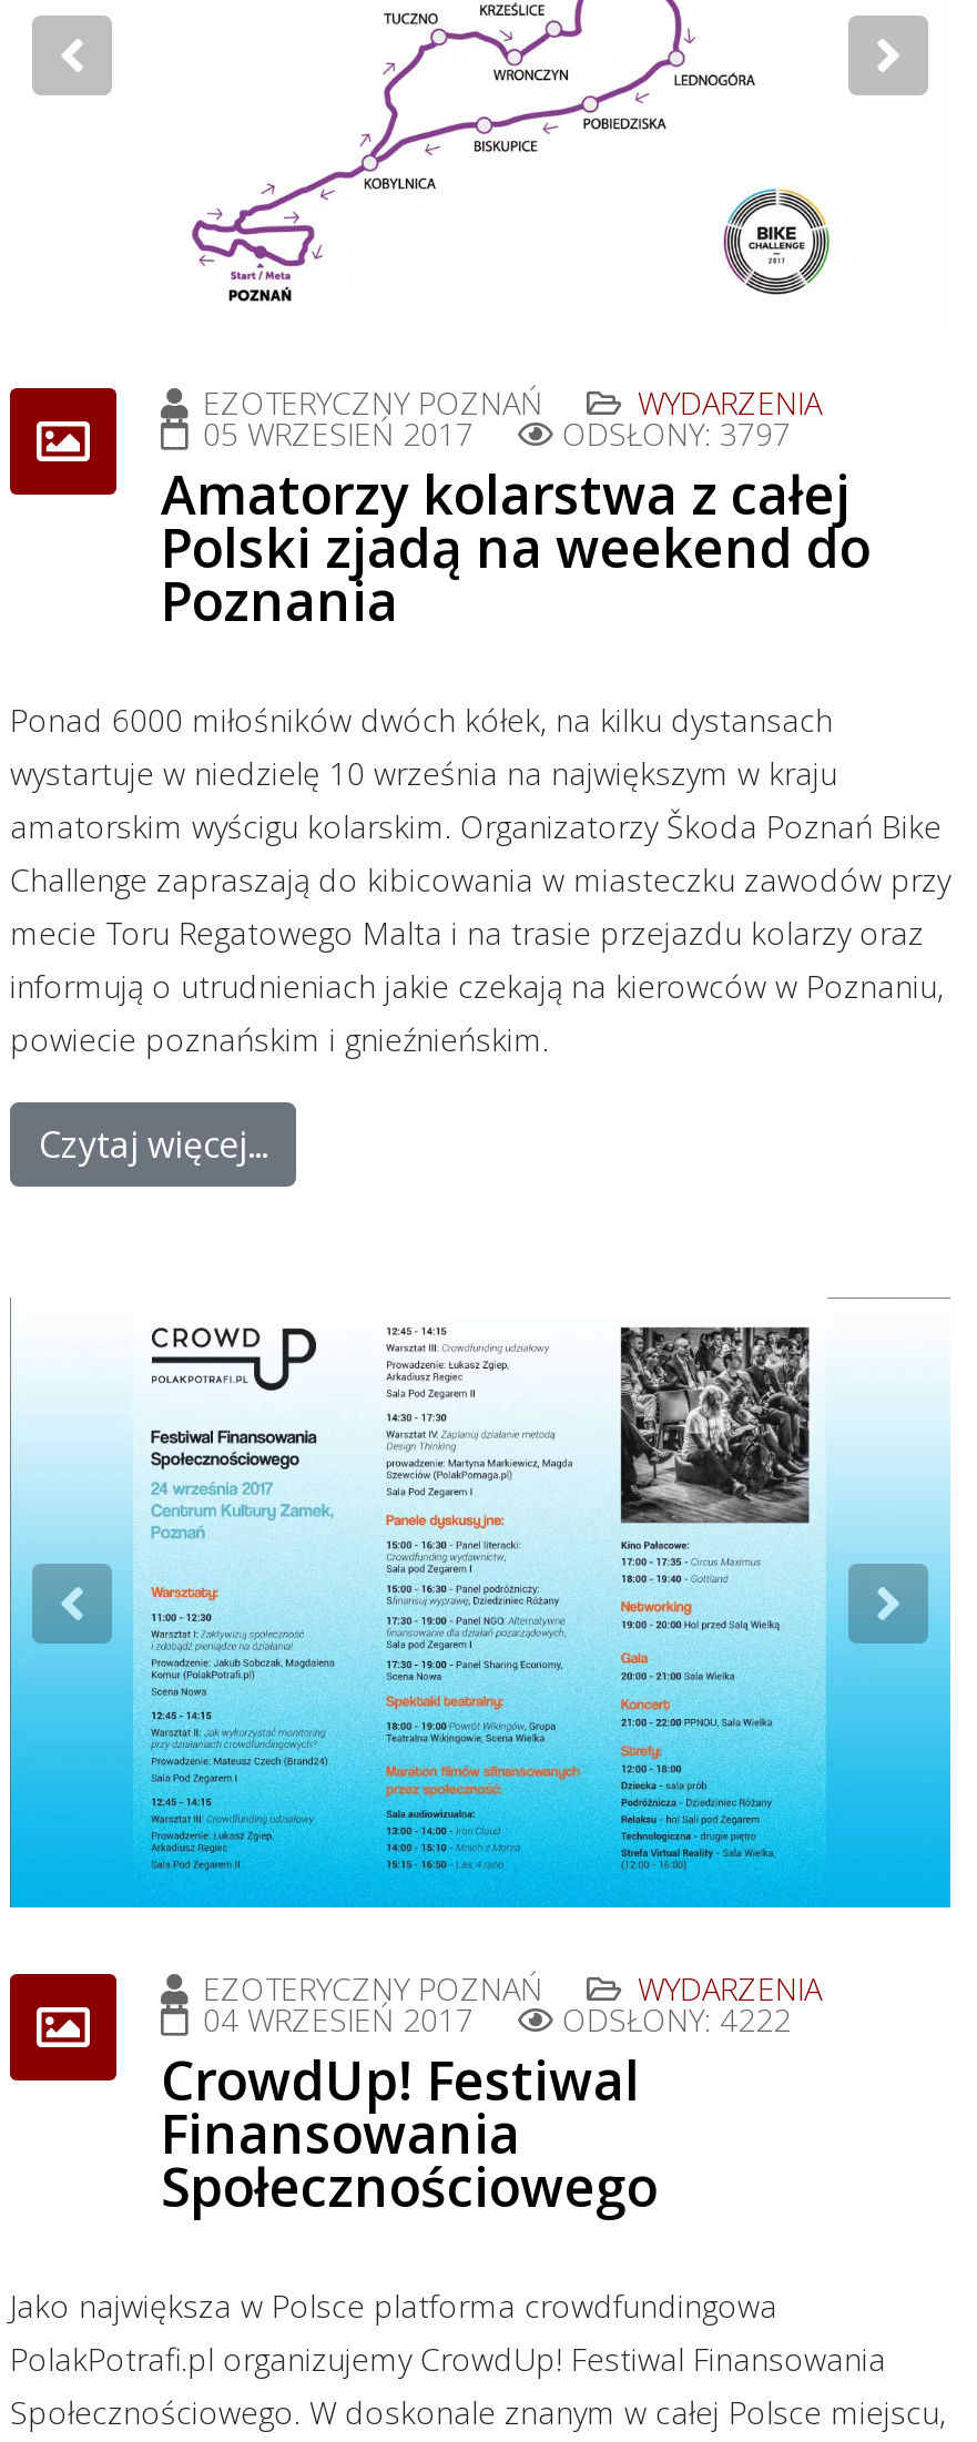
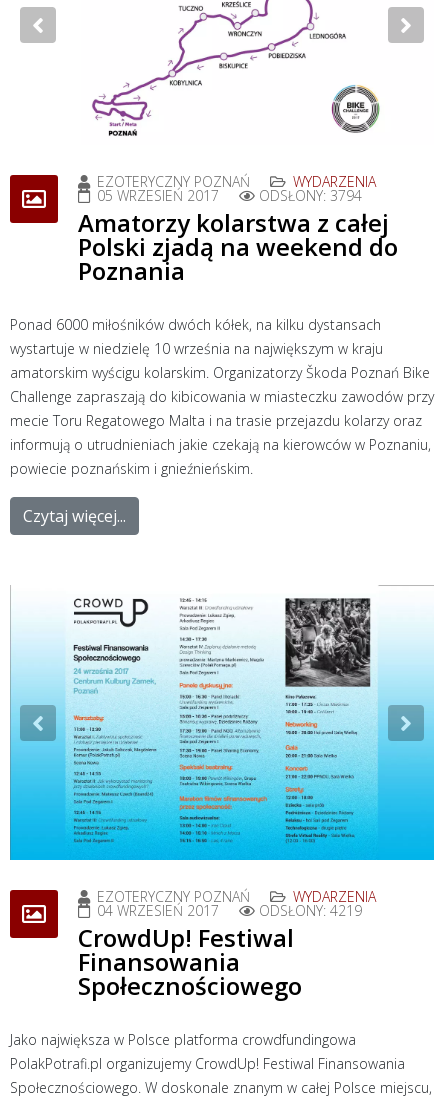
[562,412,791,454] ODSŁONY: 3797 -> [259,186,362,205] ODSŁONY: 3794
[562,1999,791,2041] ODSŁONY: 4222 -> [259,901,362,920] ODSŁONY: 4219

